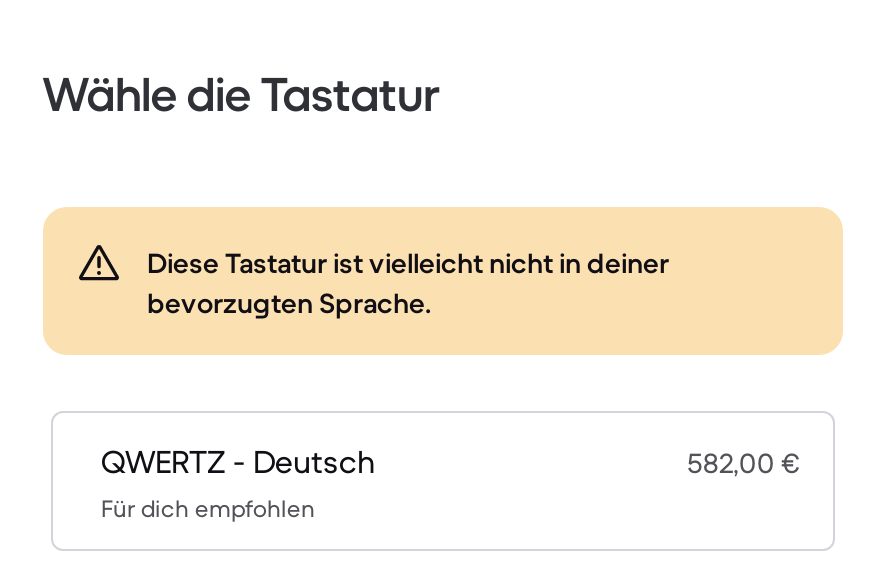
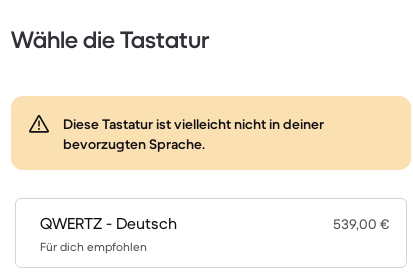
[687,446,801,482] 582,00 € -> [333,215,390,233] 539,00 €

